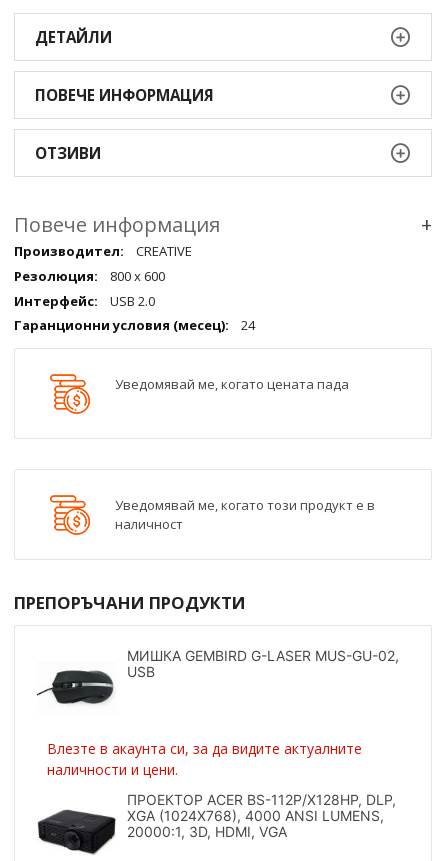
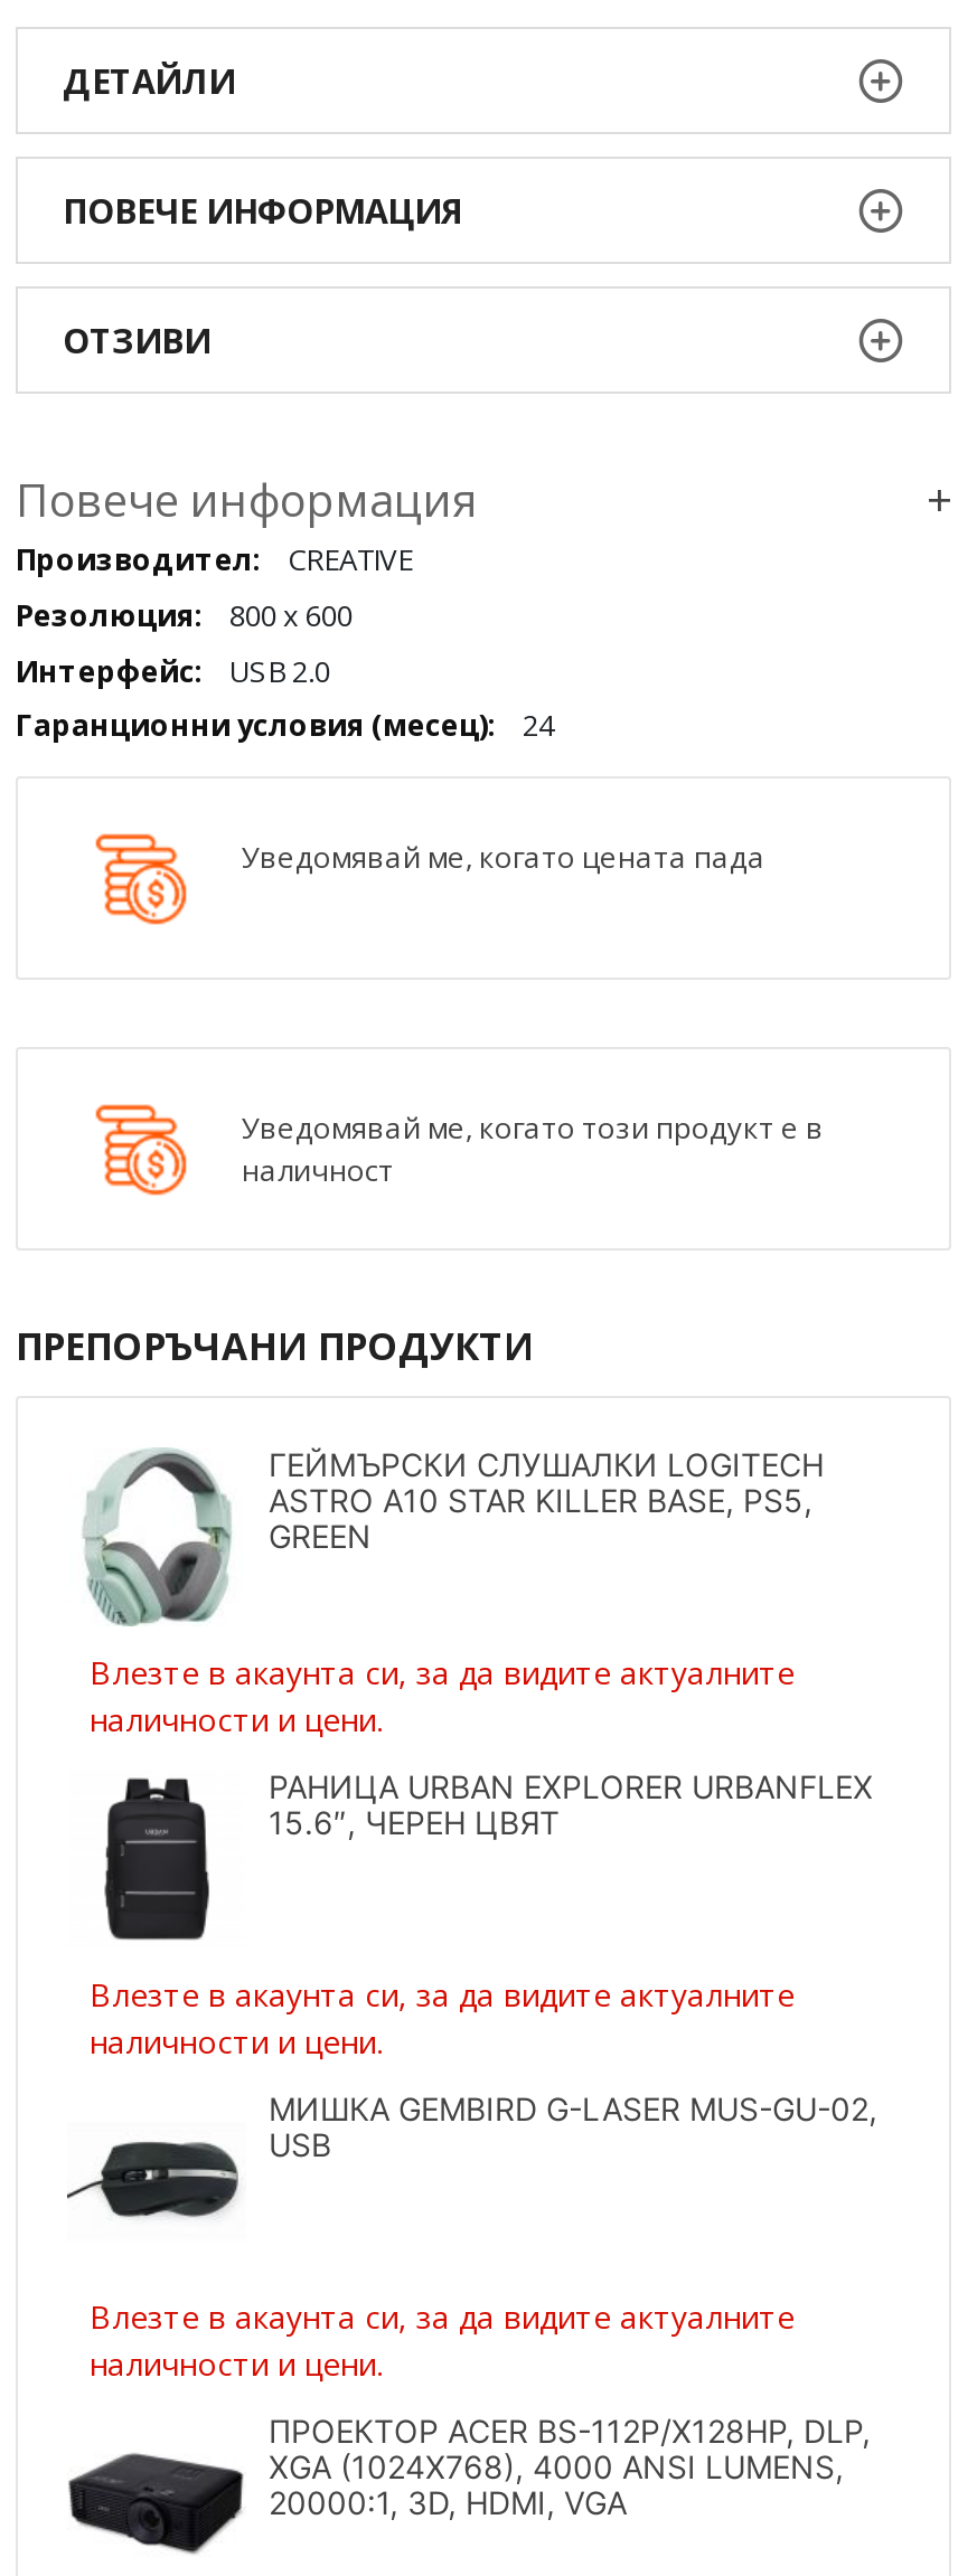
none -> [83,1444,873,1840] [image] | ГЕЙМЪРСКИ СЛУШАЛКИ LOGITECH | ASTRO A10 STAR KILLER BASE, PS5, | GREEN | Влезте в акаунта си, за да видите актуалните | наличности и цени. | РАНИЦА URBAN EXPLORER URBANFLEX | 15.6″, ЧЕРЕН ЦВЯТ
none -> [90,1776,795,2061] [image] | Влезте в акаунта си, за да видите актуалните | наличности и цени.

